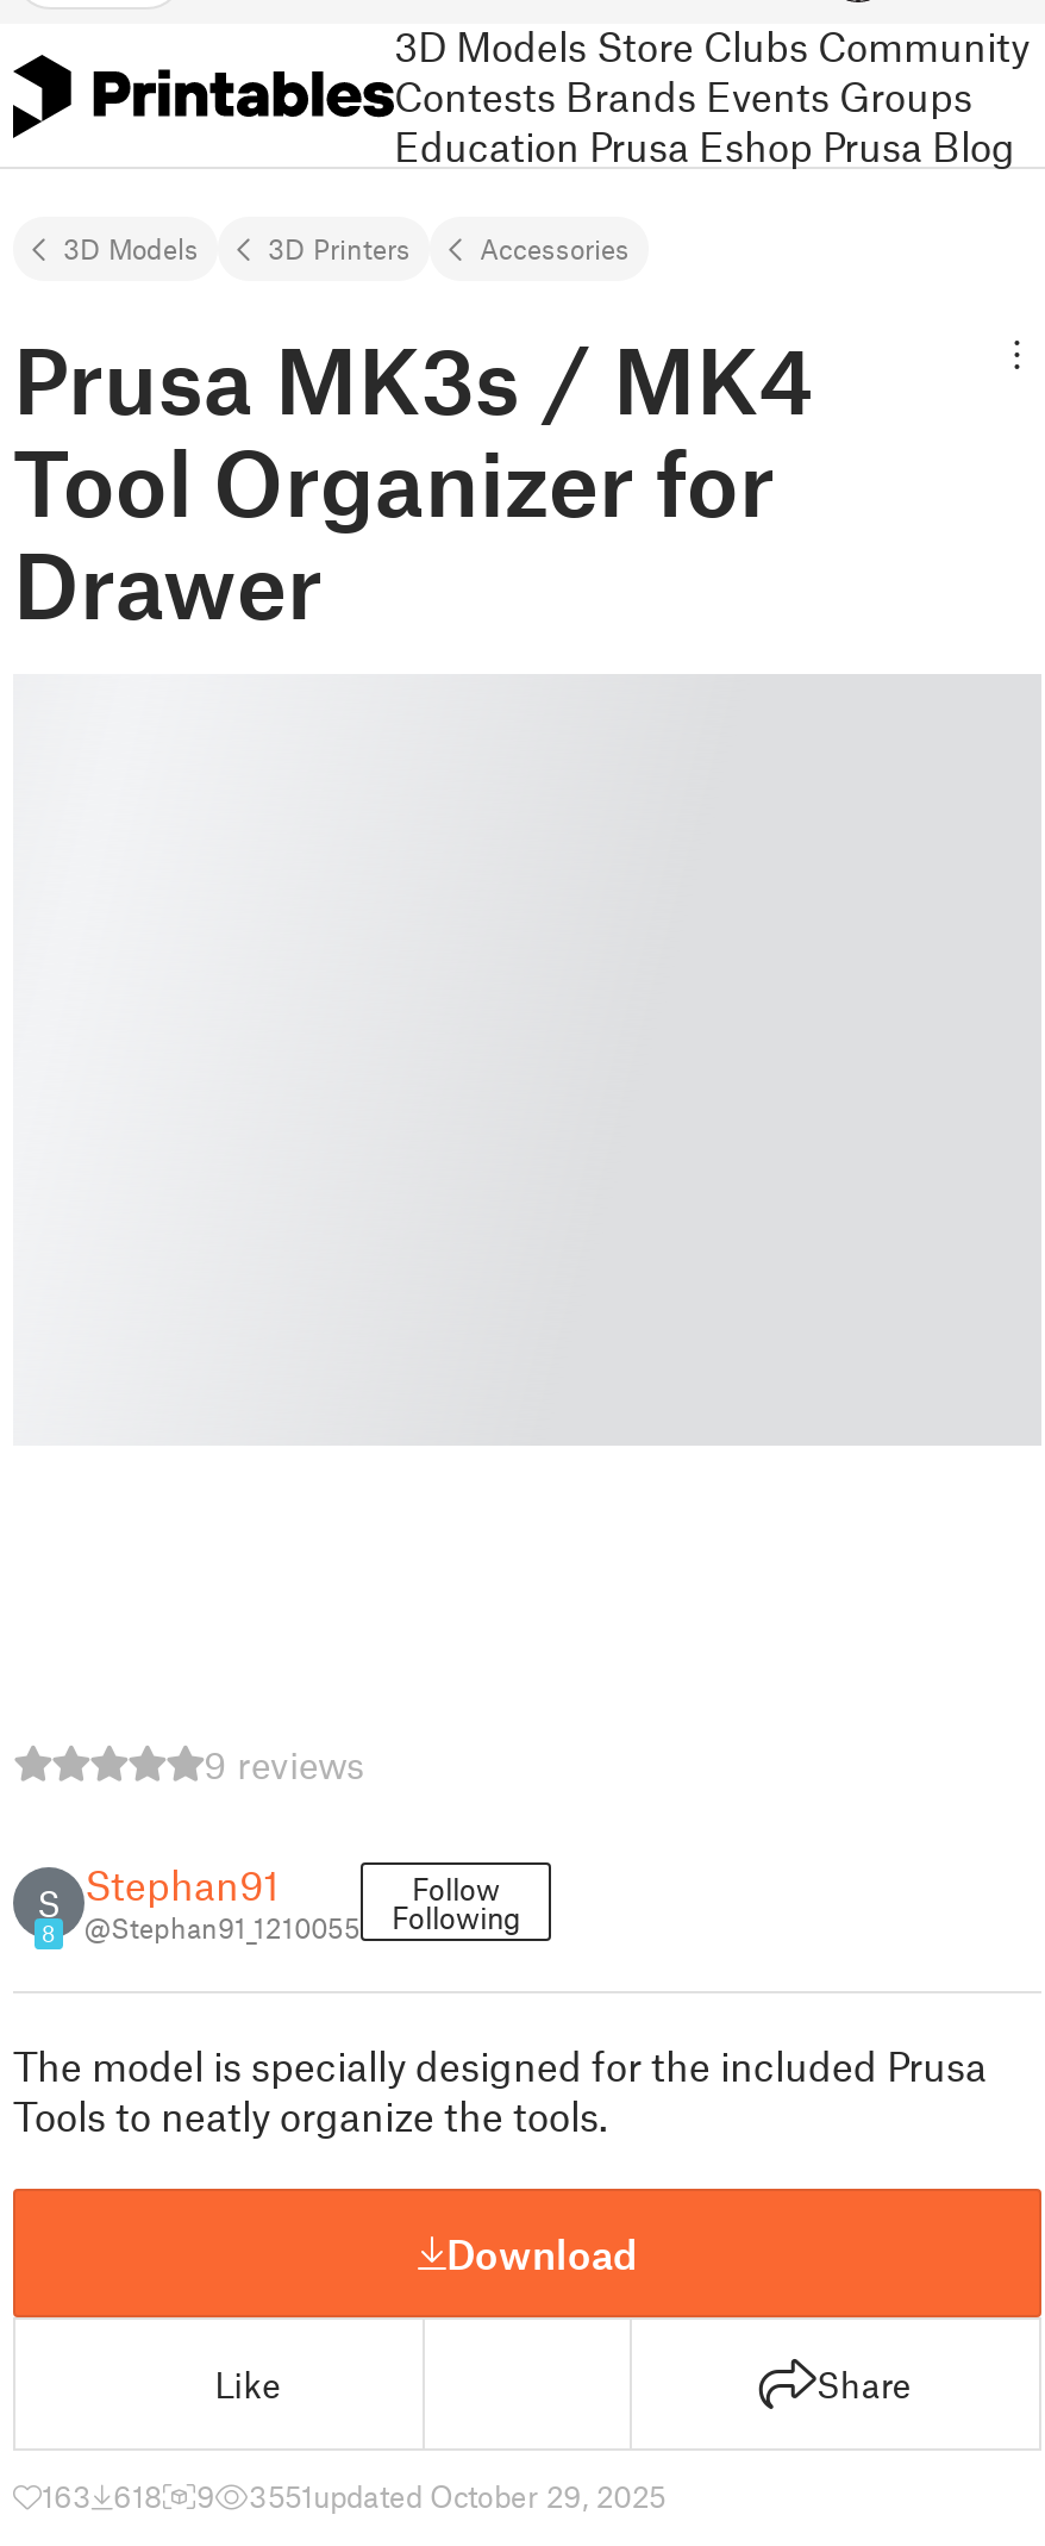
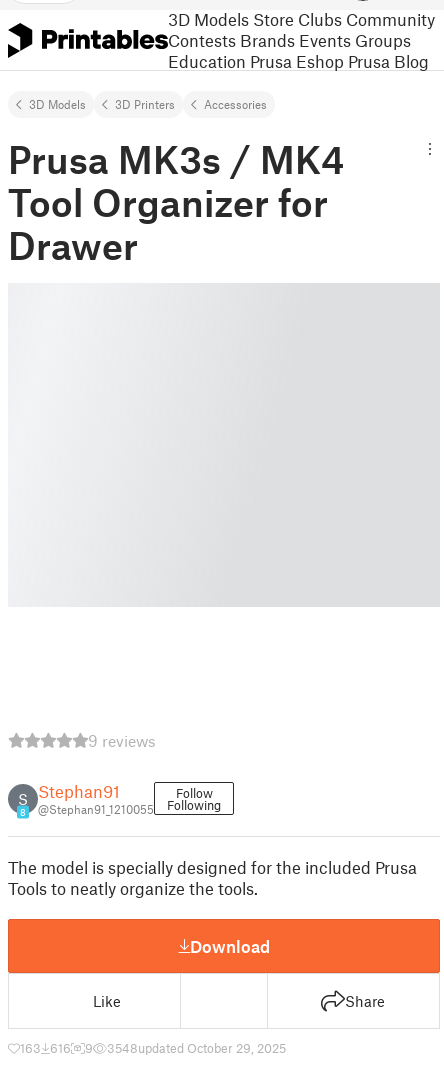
[42,2477,163,2515] 163 618 -> [20,1040,71,1056] 163 616
[249,2477,665,2515] 3551updated October 29, 2025 -> [107,1040,286,1056] 3548updated October 29, 2025

